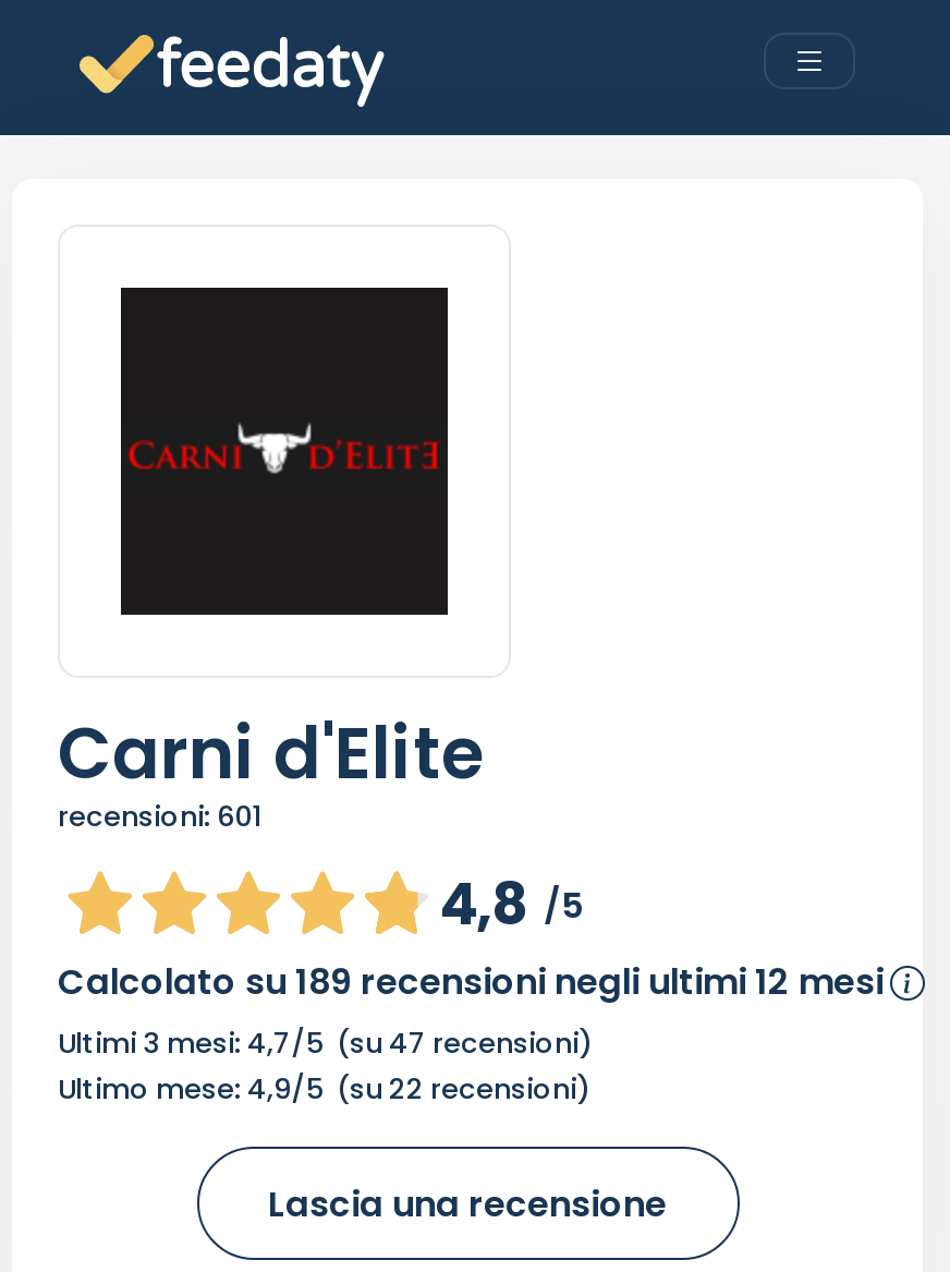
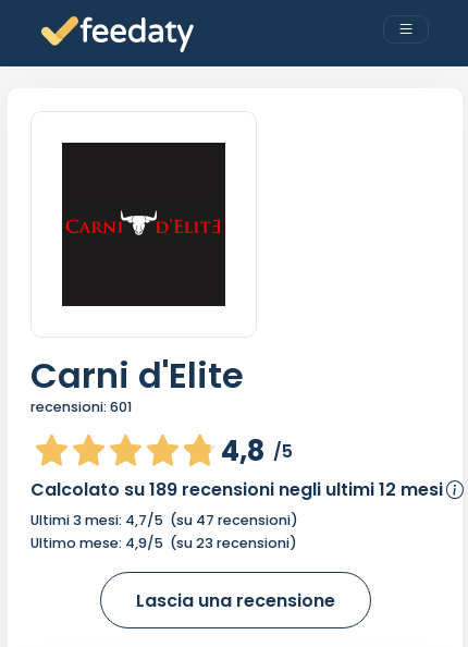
[58,1071,592,1108] Ultimo mese: 4,9/5 (su 22 recensioni) -> [30,534,297,553] Ultimo mese: 4,9/5 (su 23 recensioni)

